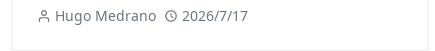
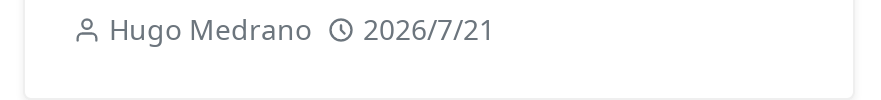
[55,6,248,25] Hugo Medrano 2026/7/17 -> [109,10,495,48] Hugo Medrano 2026/7/21

